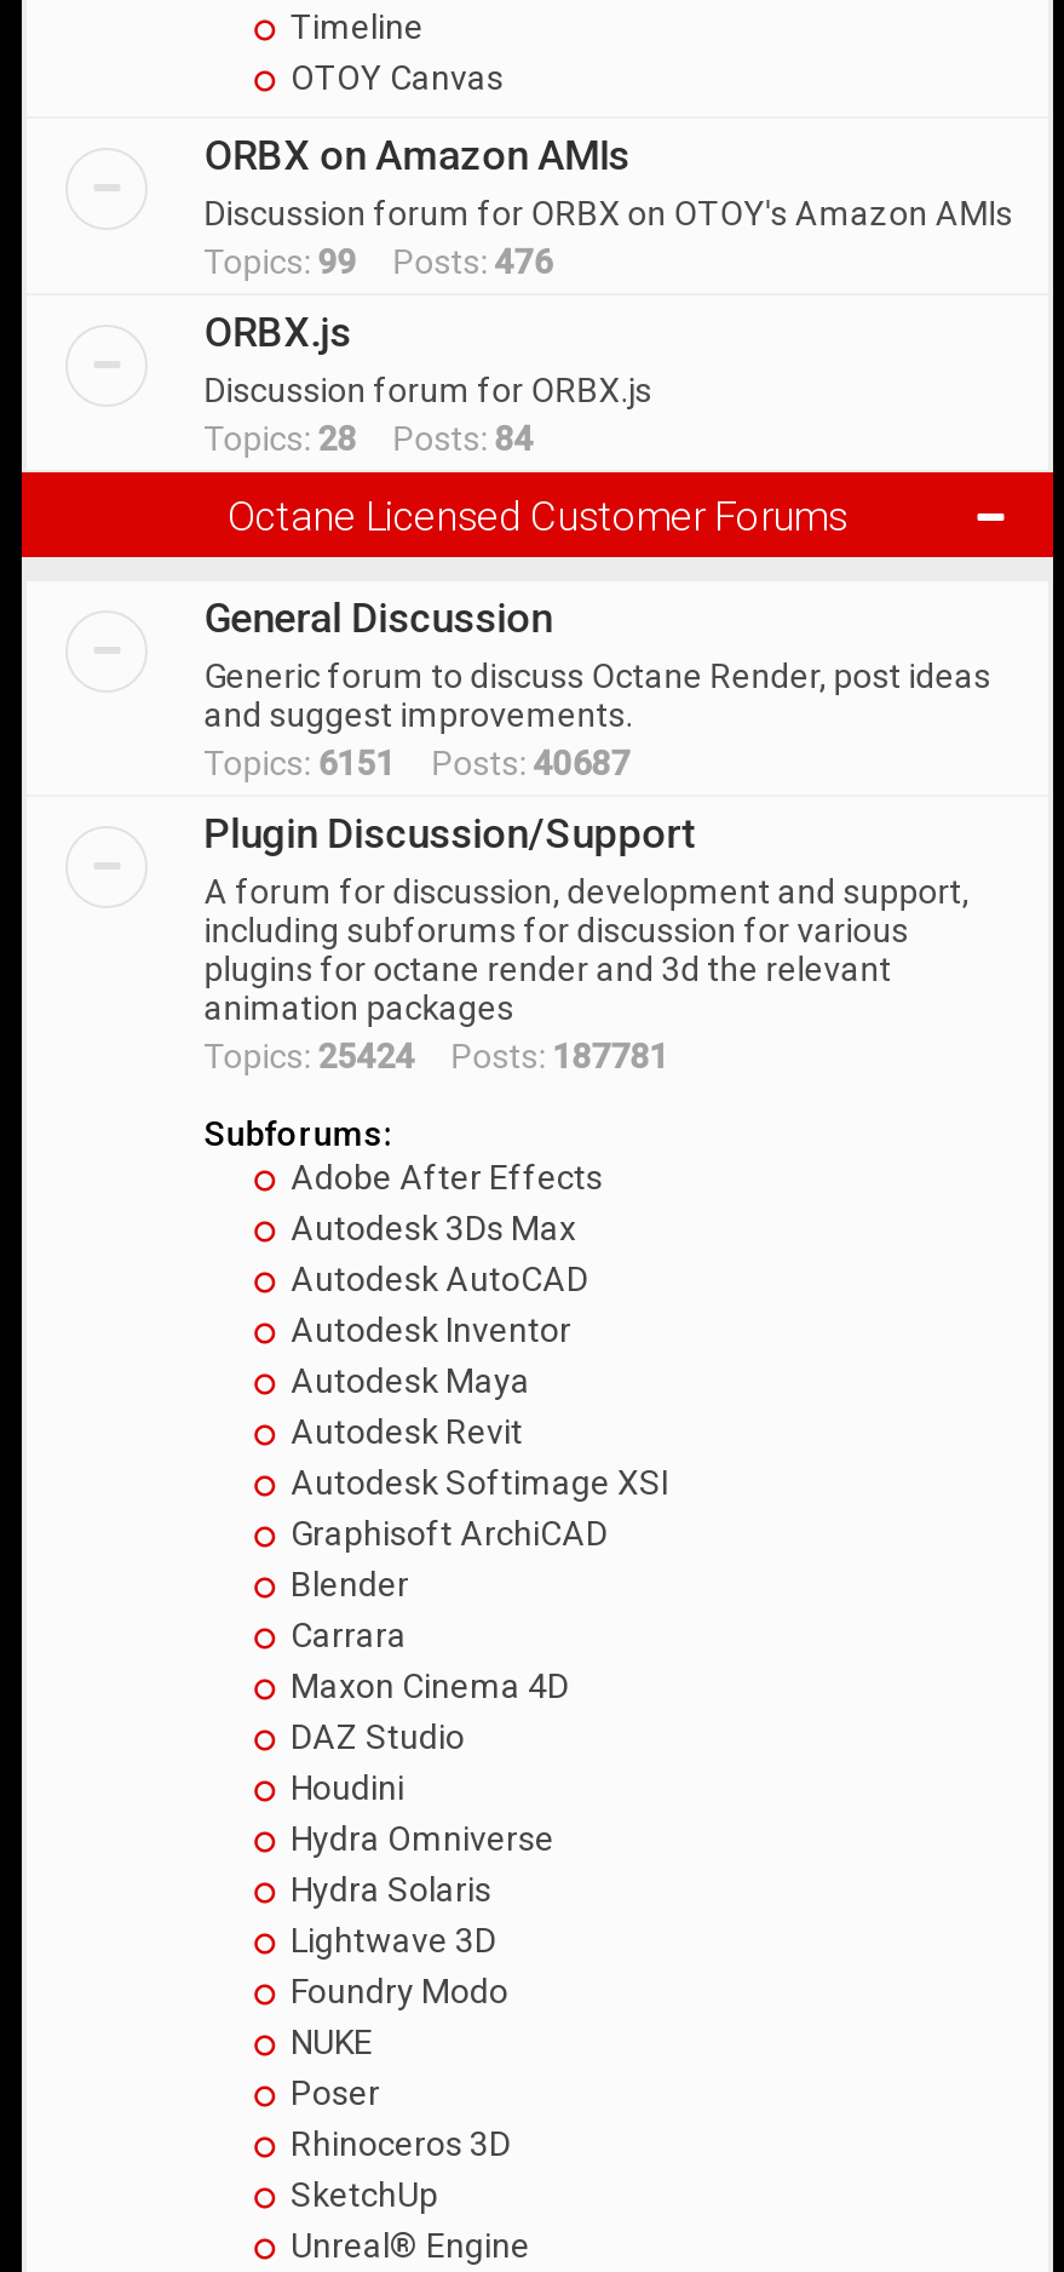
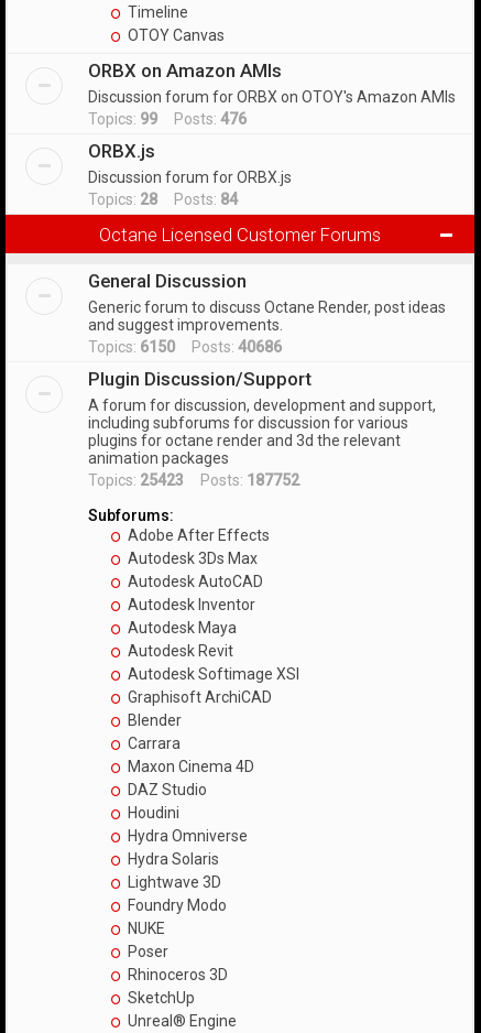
[204,744,630,782] Topics: 6151 Posts: 40687 -> [88,338,282,356] Topics: 6150 Posts: 40686
[204,1037,669,1075] Topics: 25424 Posts: 187781 -> [88,471,300,489] Topics: 25423 Posts: 187752

